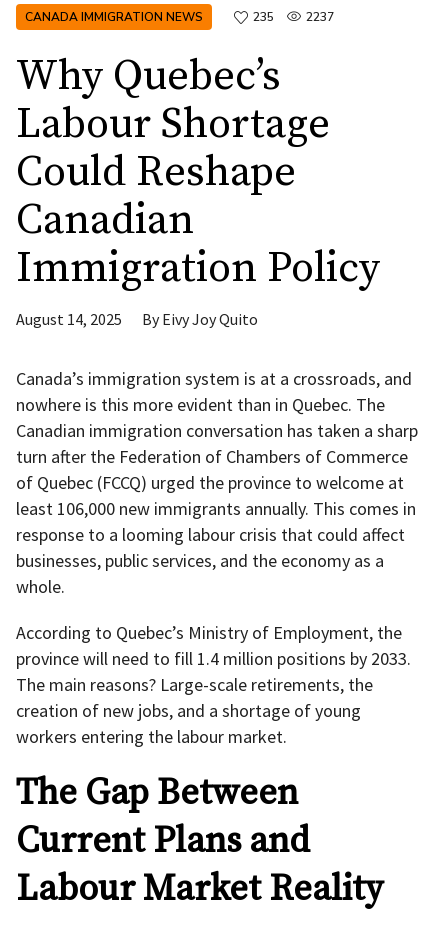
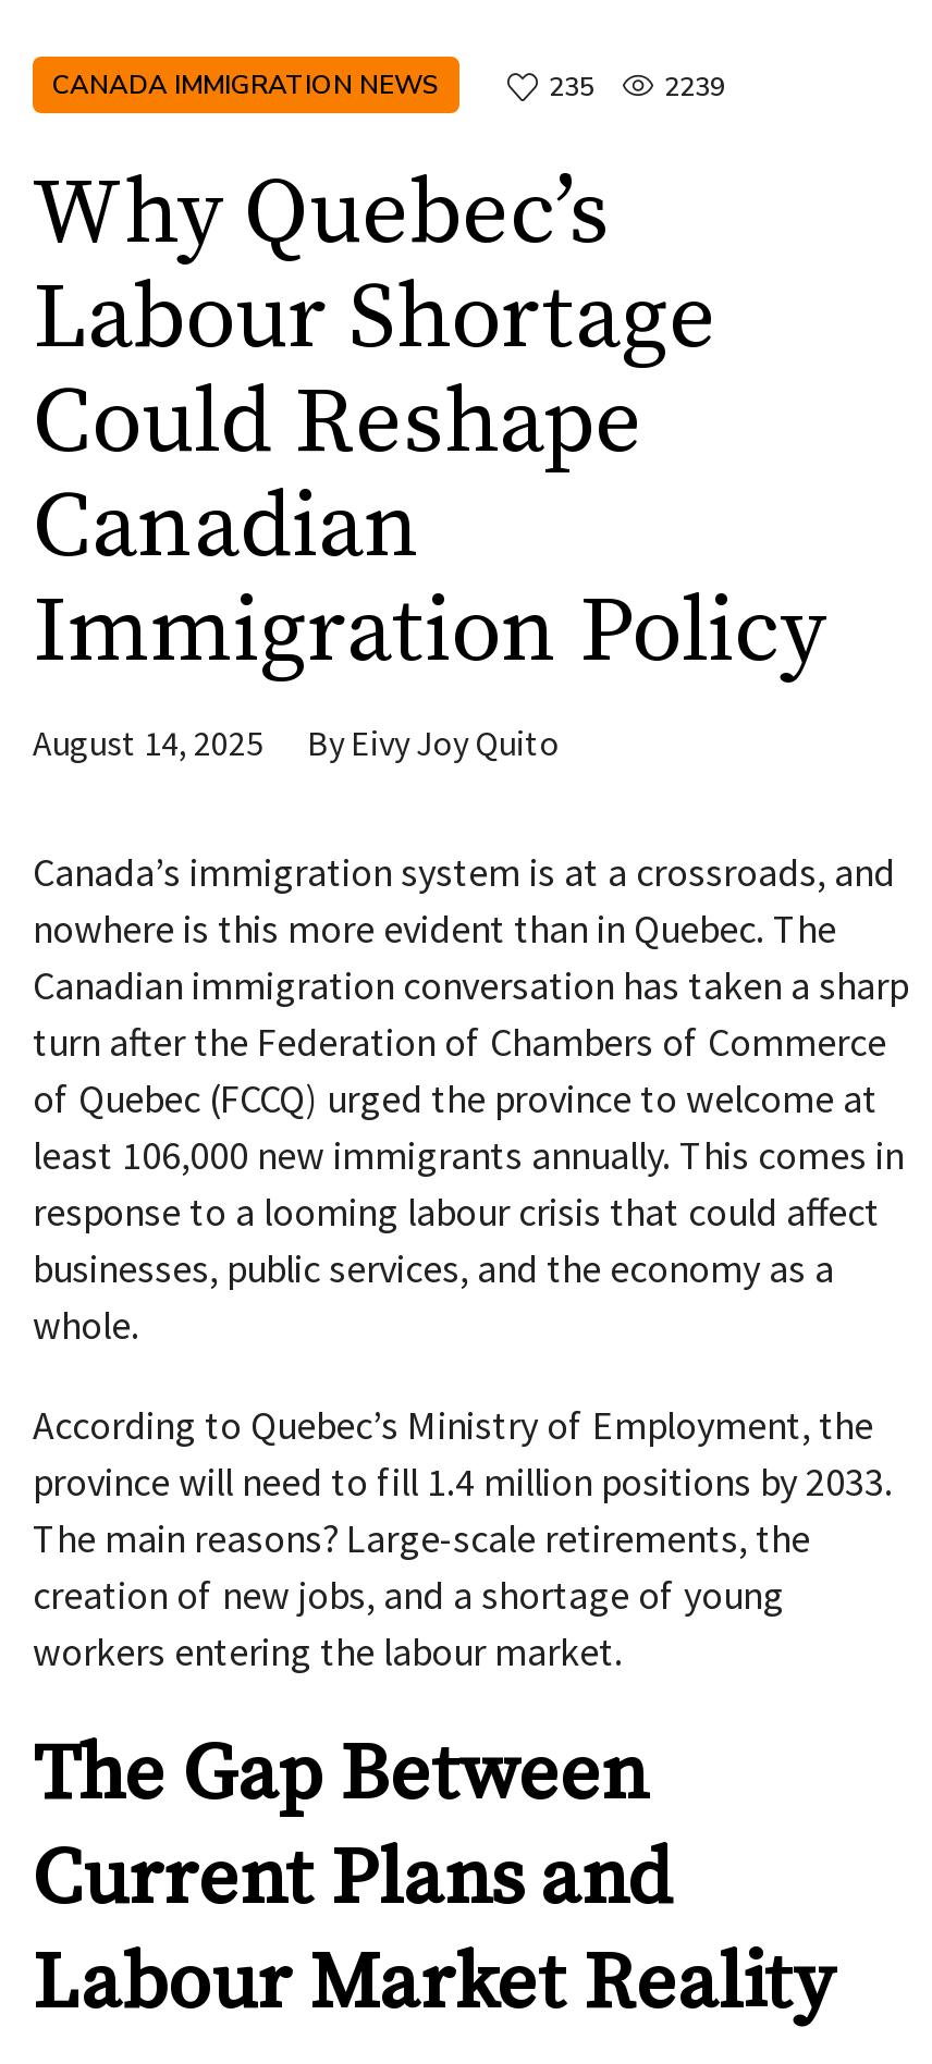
[253,9,334,25] 235 2237 -> [549,68,725,103] 235 2239

